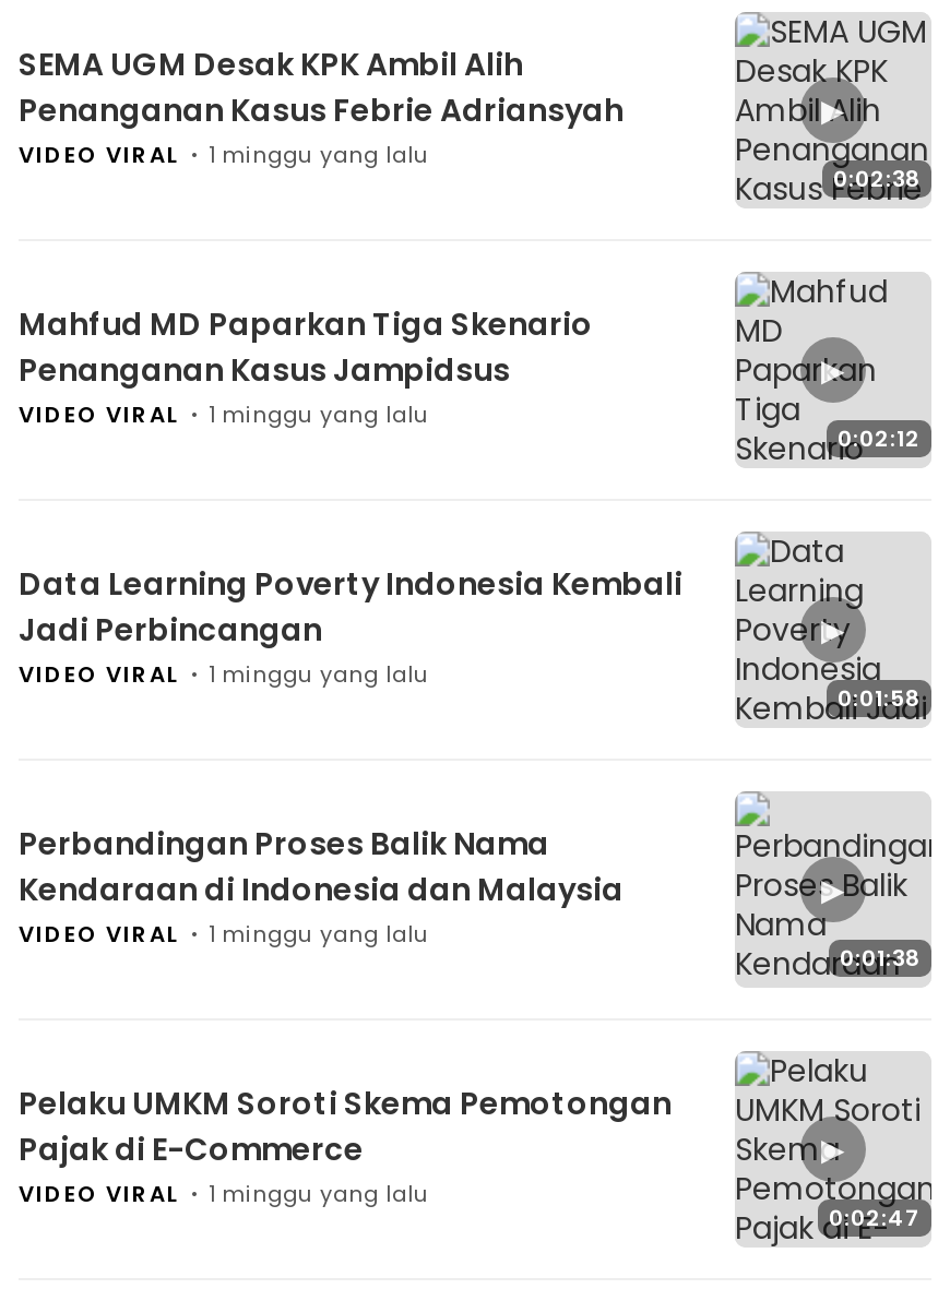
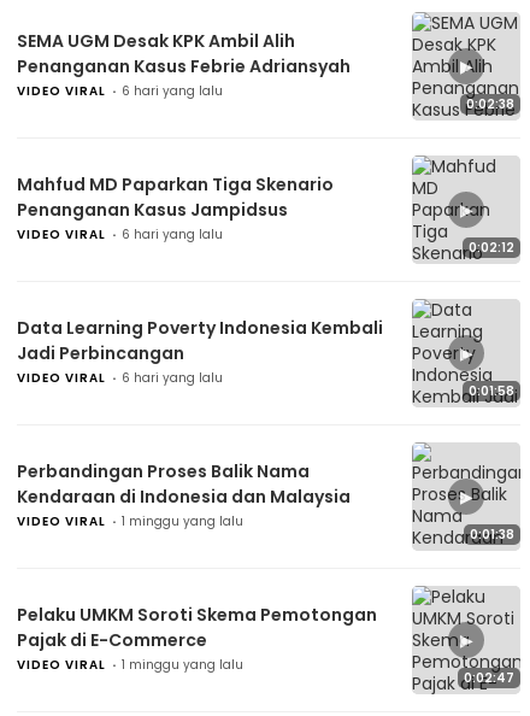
[209,139,429,172] 1 minggu yang lalu -> [122,82,223,100] 6 hari yang lalu
[209,399,429,432] 1 minggu yang lalu -> [122,226,223,244] 6 hari yang lalu
[209,659,429,691] 1 minggu yang lalu -> [122,369,223,387] 6 hari yang lalu

